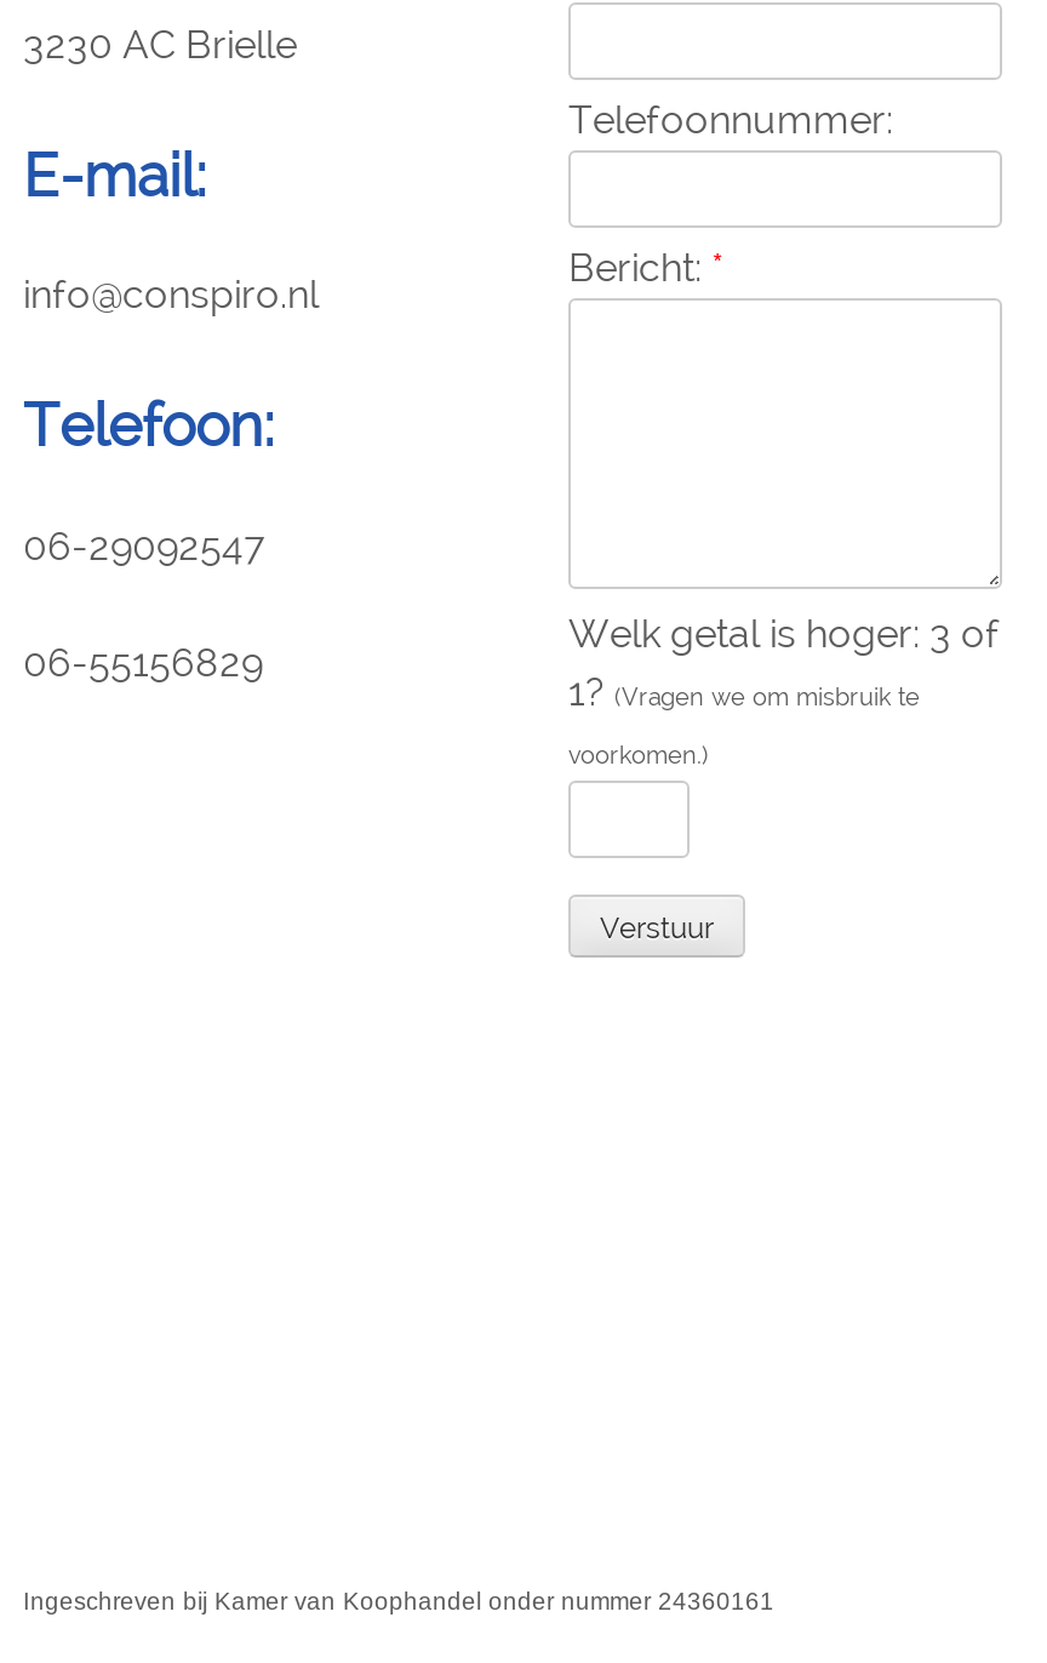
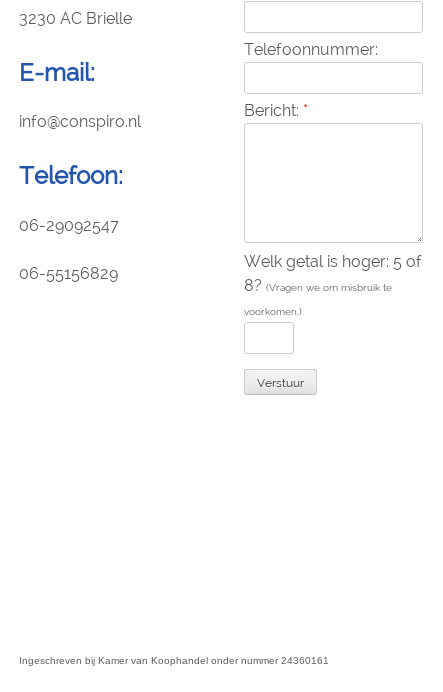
[568,610,1000,656] Welk getal is hoger: 3 of -> [244,252,422,271] Welk getal is hoger: 5 of
[568,669,920,715] 1? (Vragen we om misbruik te -> [244,276,392,295] 8? (Vragen we om misbruik te

